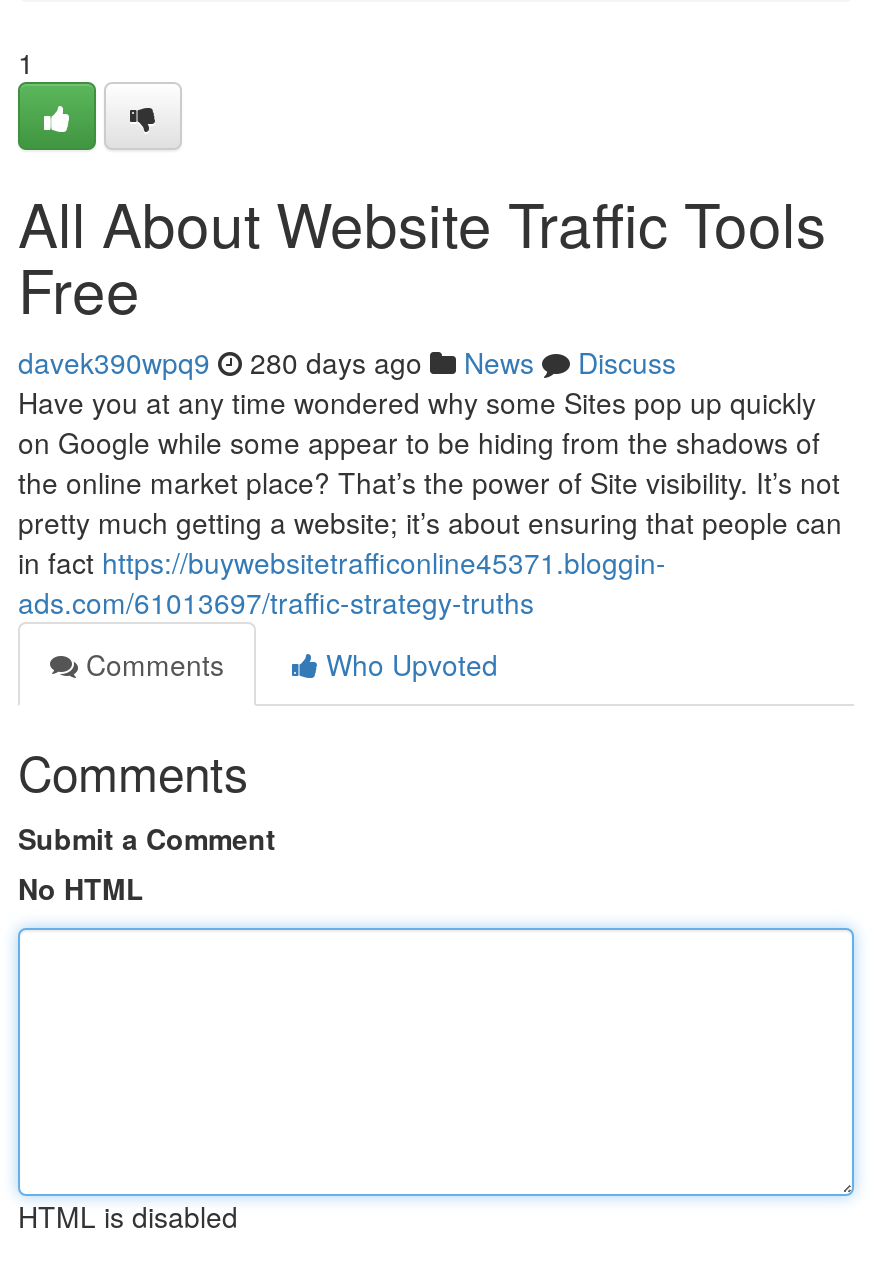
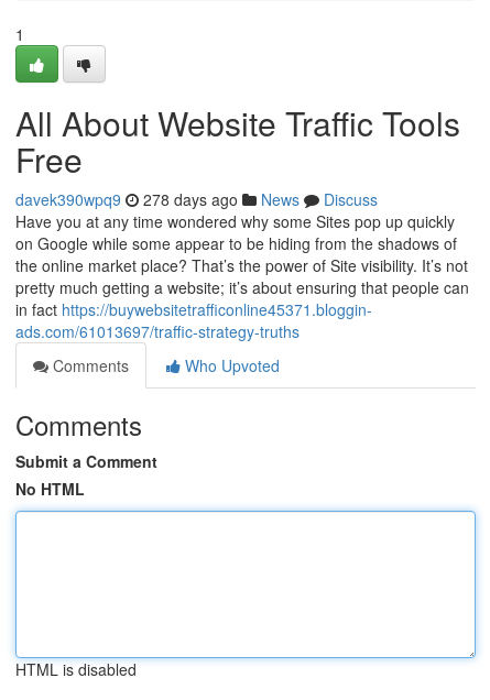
[18,342,676,382] davek390wpq9 280 days ago News Discuss -> [15,188,378,210] davek390wpq9 278 days ago News Discuss

